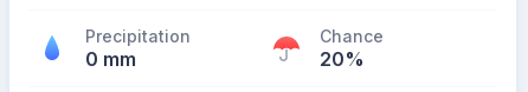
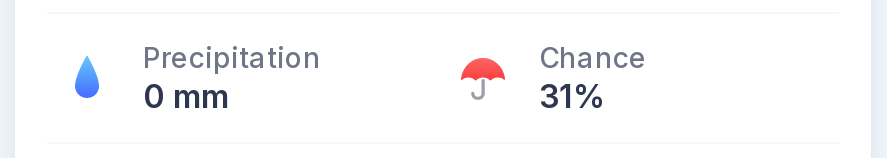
[320,47,365,71] 20% -> [539,76,607,116] 31%

